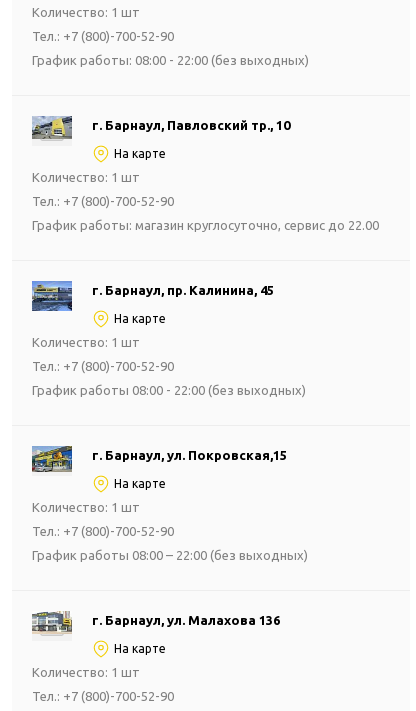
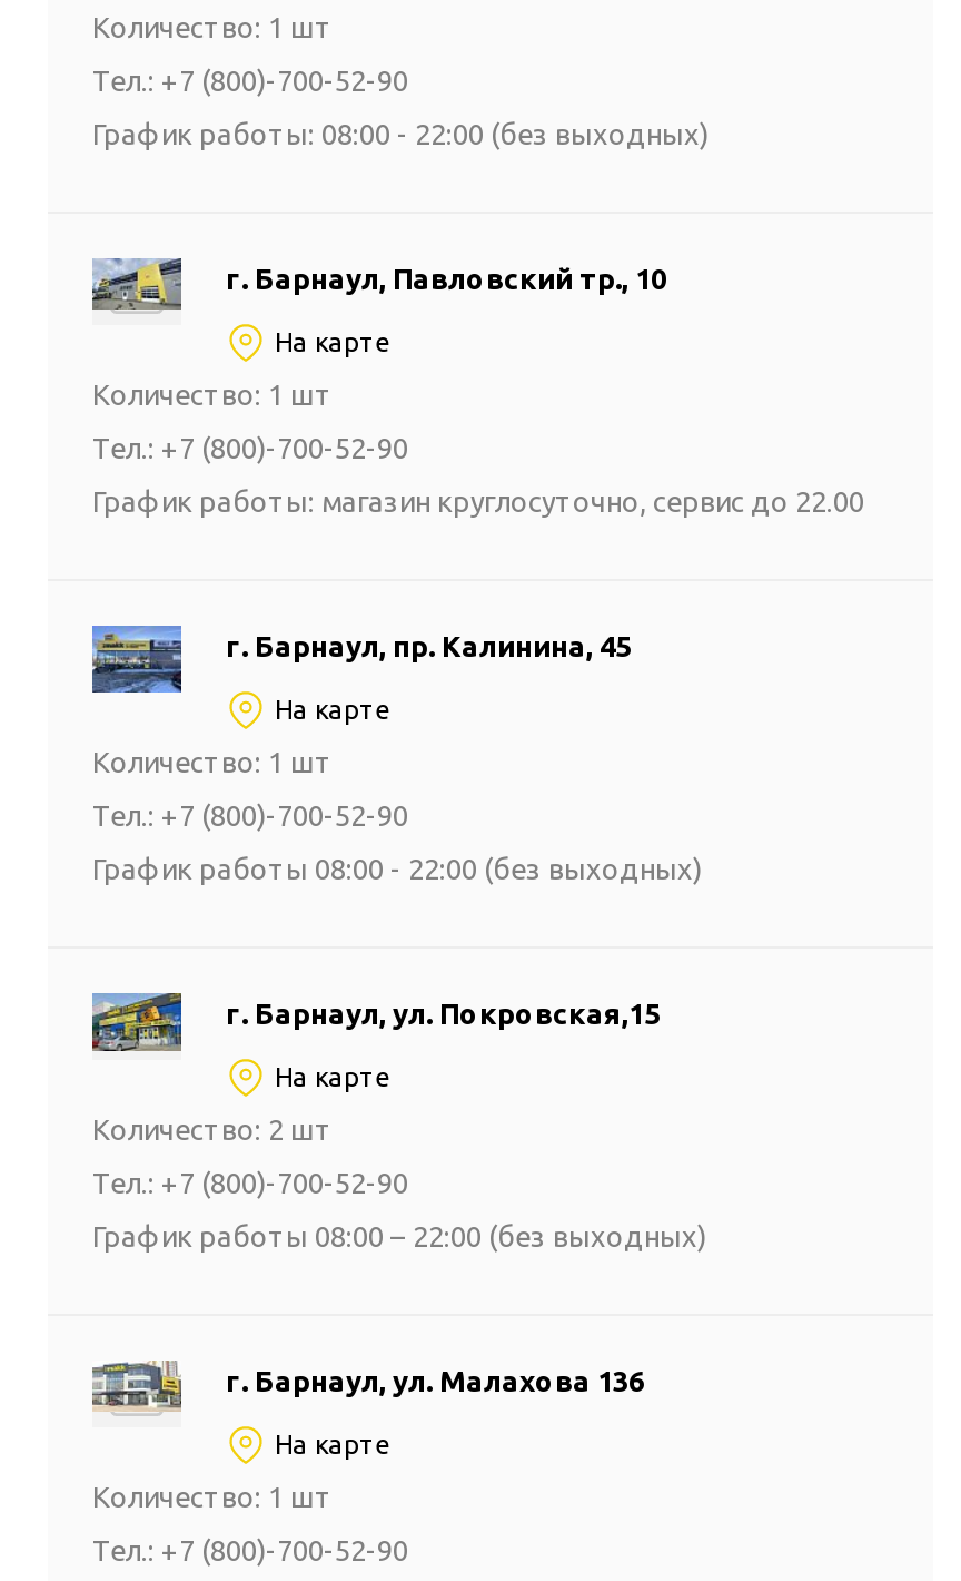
[32,500,140,514] Количество: 1 шт -> [92,1113,333,1145] Количество: 2 шт

